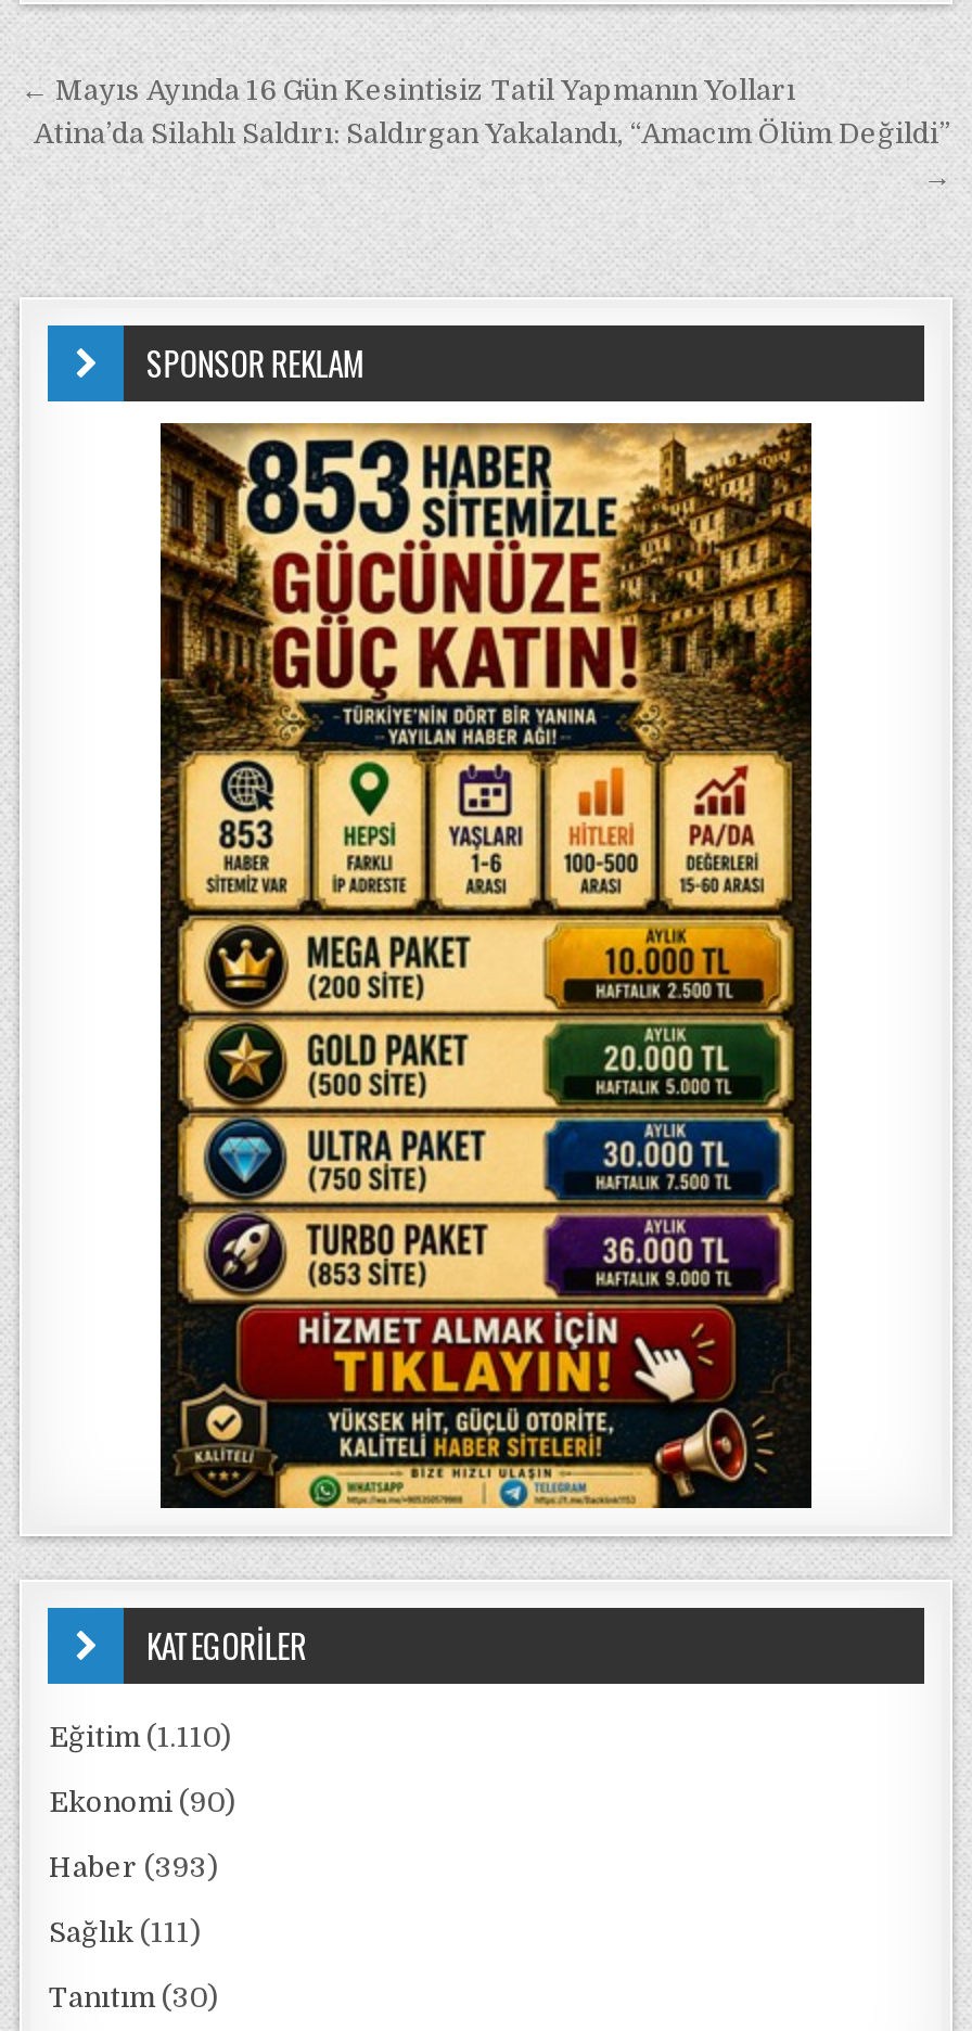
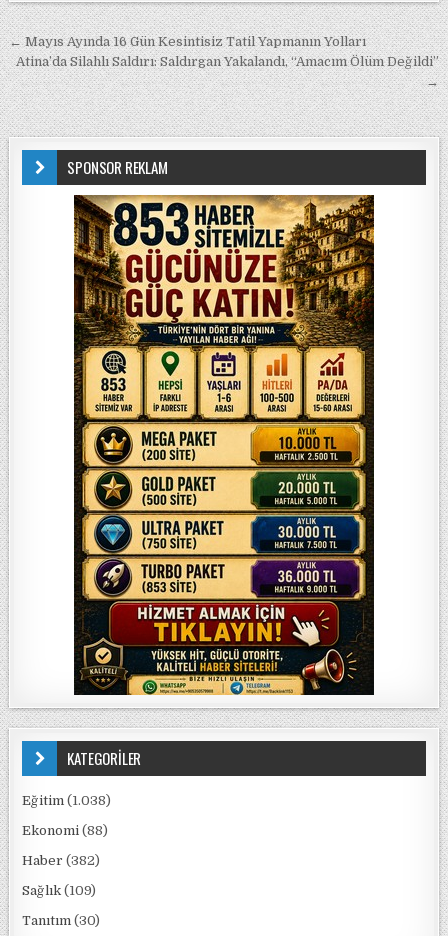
[49,1721,231,1753] Eğitim (1.110) -> [22,793,111,808] Eğitim (1.038)
[49,1786,235,1818] Ekonomi (90) -> [22,823,108,838] Ekonomi (88)
[49,1851,218,1883] Haber (393) -> [22,853,100,868] Haber (382)
[49,1916,201,1949] Sağlık (111) -> [22,883,96,898] Sağlık (109)

